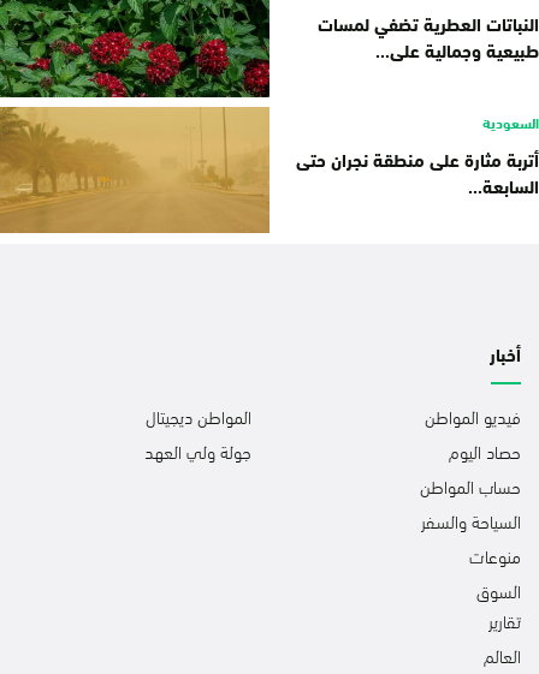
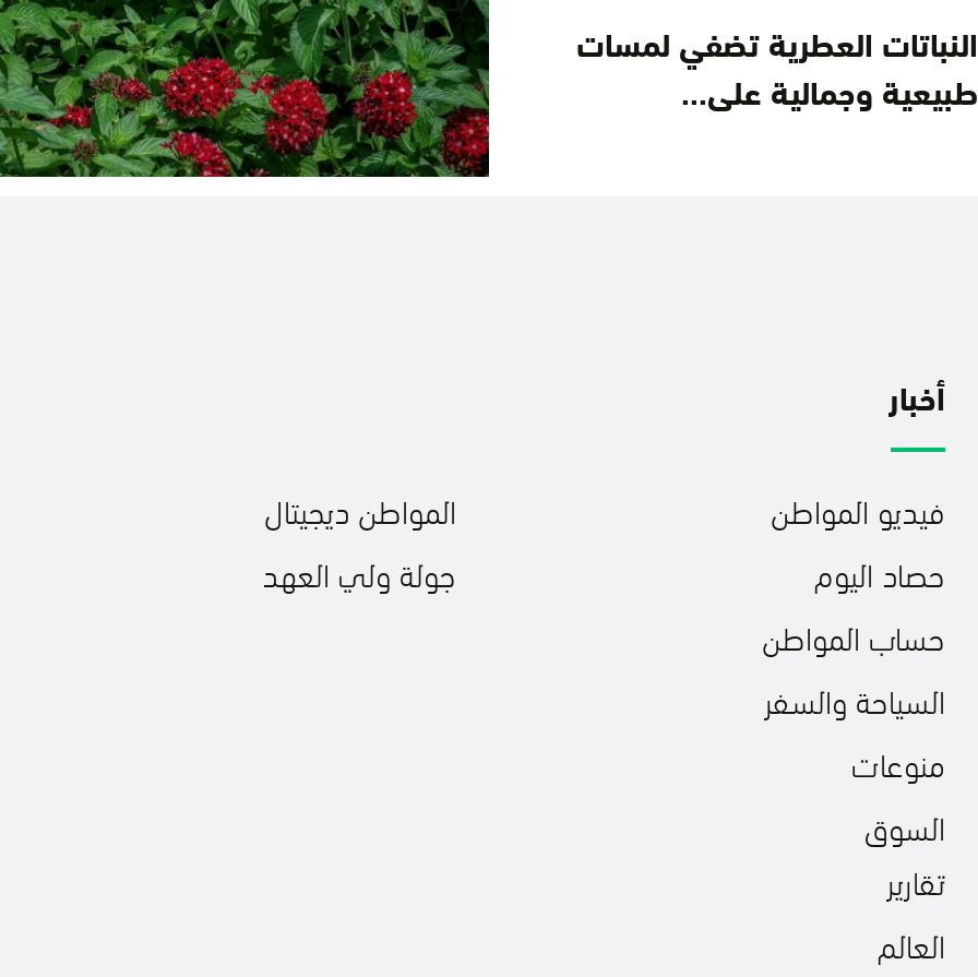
[4,106,539,234] [image] | السعودية | أتربة مثارة على منطقة نجران حتى | السابعة... -> none

